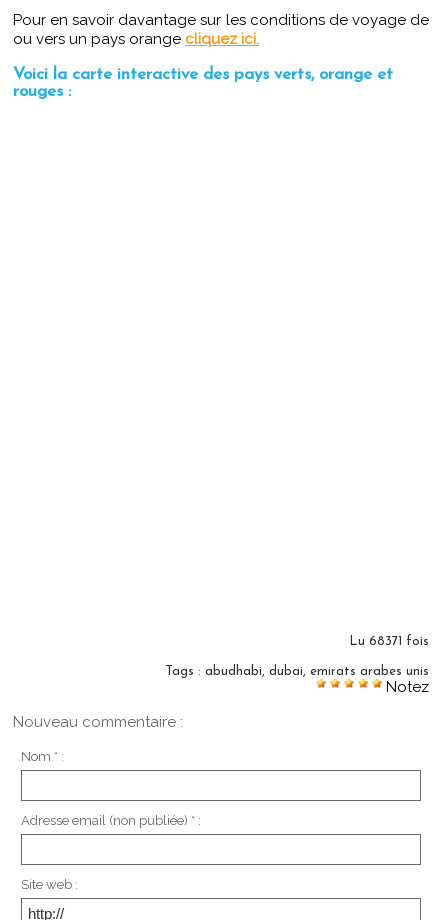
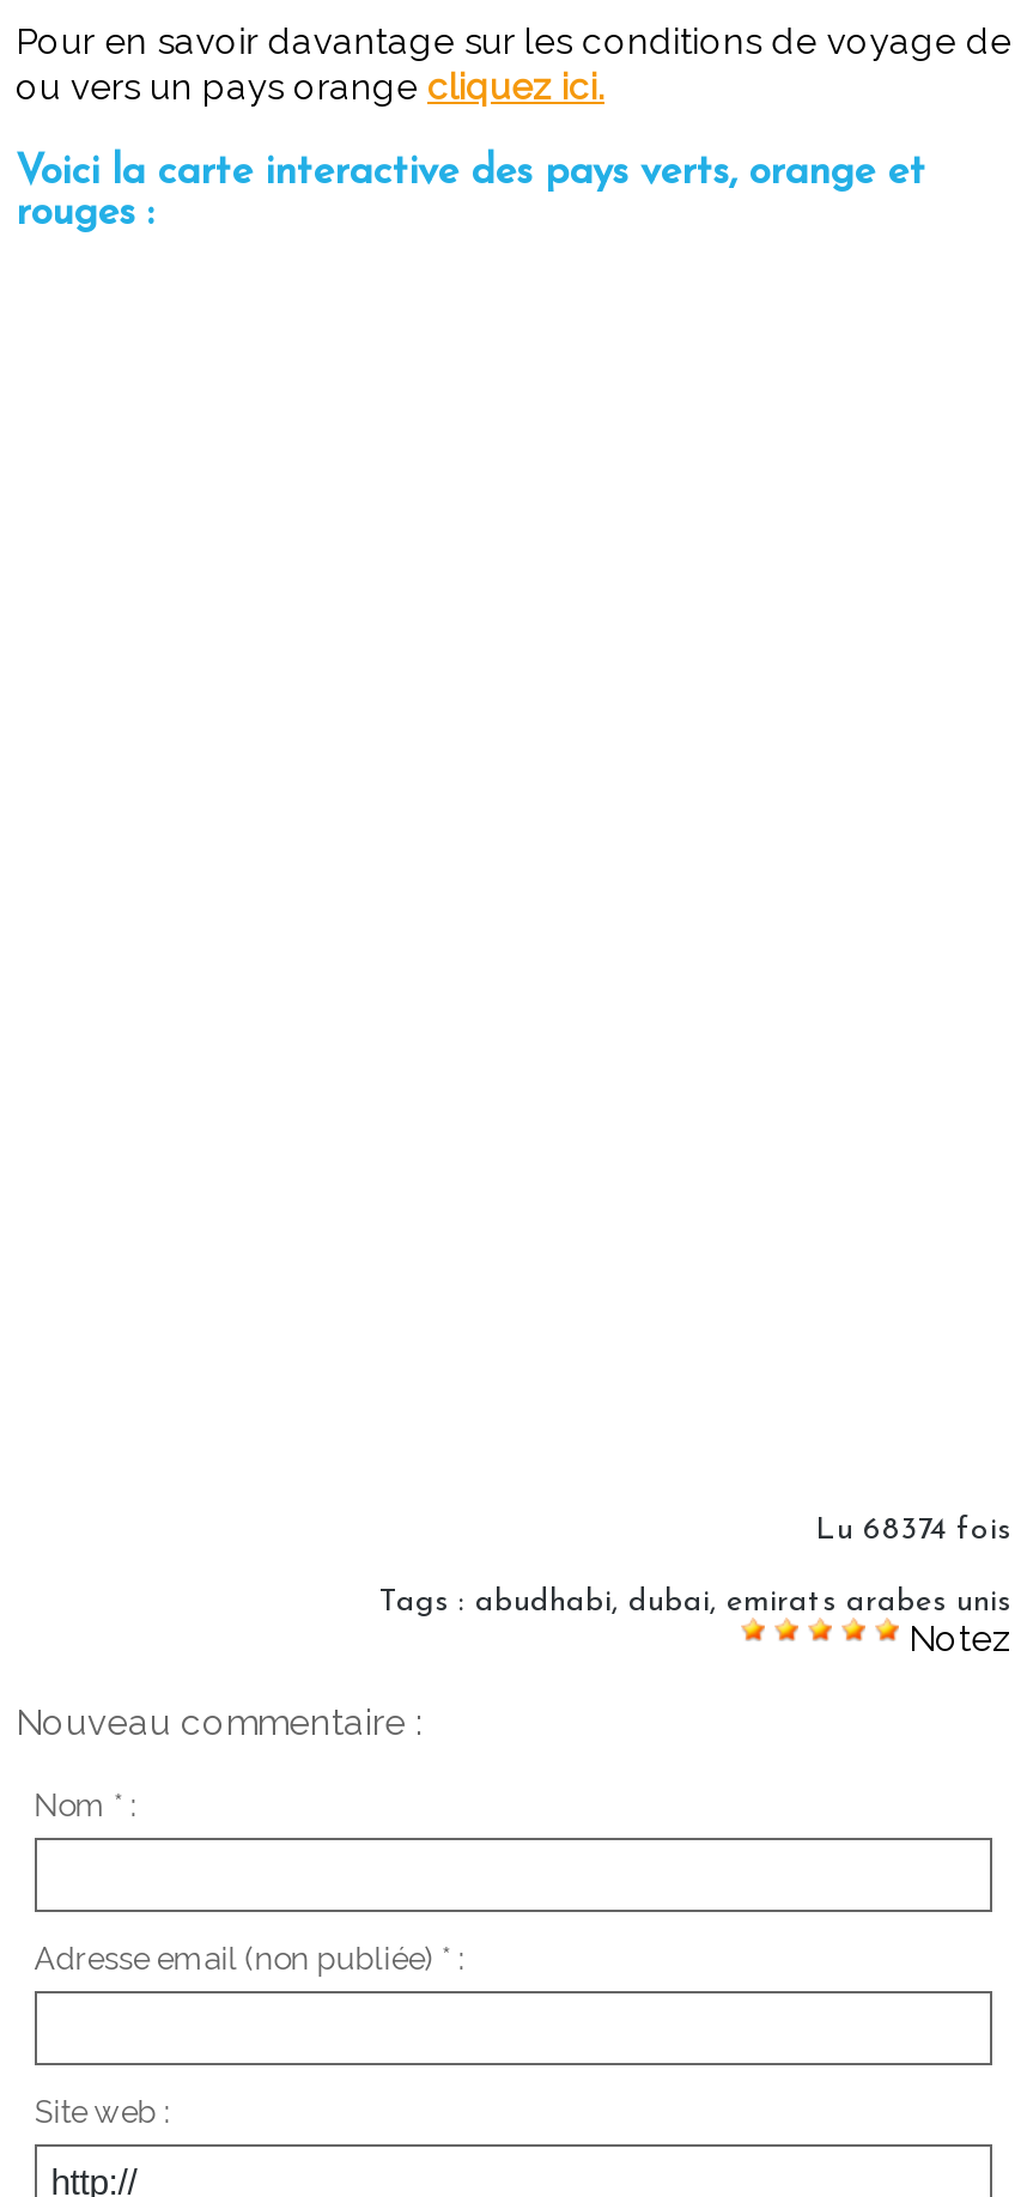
[349,634,429,647] Lu 68371 fois -> [815,1513,1011,1544] Lu 68374 fois

